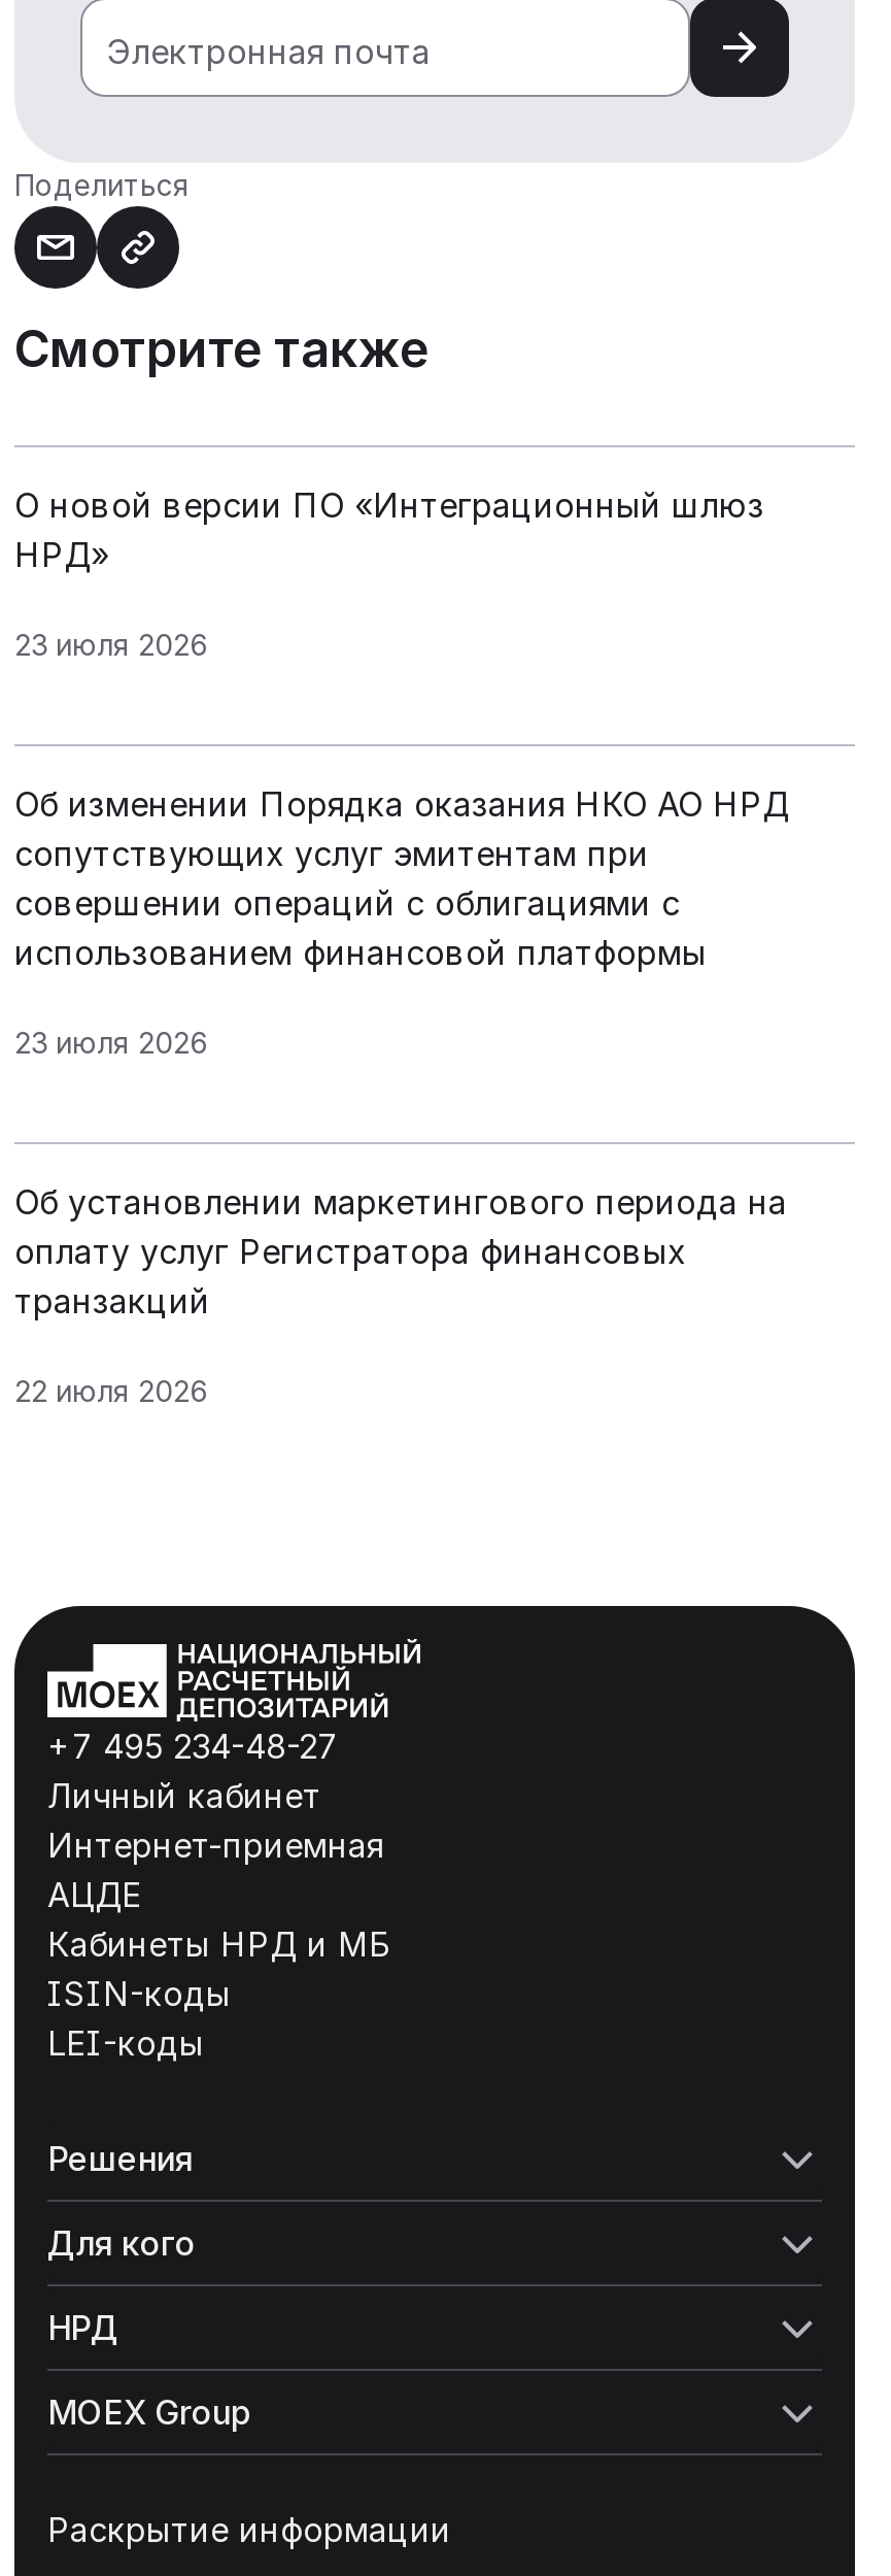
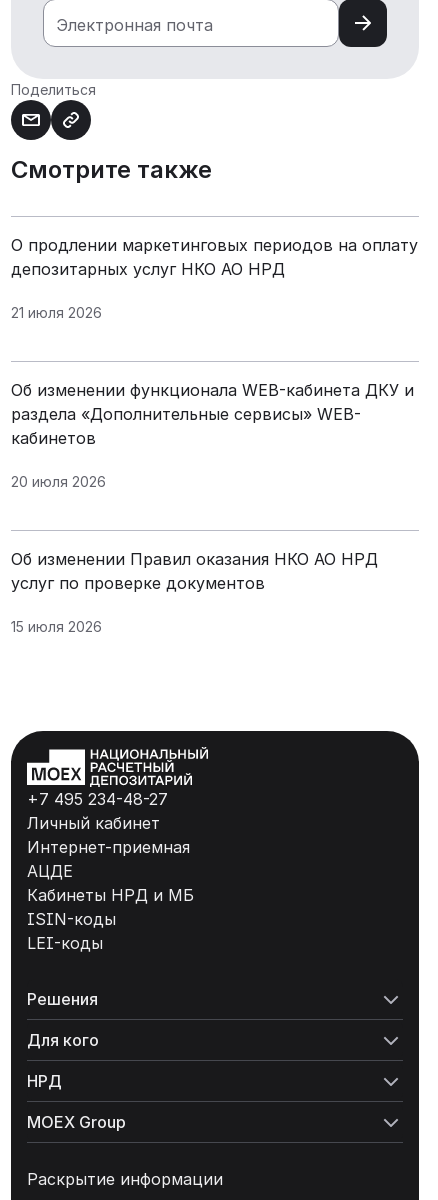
[14,484,764,575] О новой версии ПО «Интеграционный шлюз | НРД» -> [11,235,418,279] О продлении маркетинговых периодов на оплату | депозитарных услуг НКО АО НРД
[14,627,208,662] 23 июля 2026 -> [11,304,102,321] 21 июля 2026
[14,783,789,973] Об изменении Порядка оказания НКО АО НРД | сопутствующих услуг эмитентам при | совершении операций с облигациями с | использованием финансовой платформы -> [11,380,414,448] Об изменении функционала WEB-кабинета ДКУ и | раздела «Дополнительные сервисы» WEB- | кабинетов
[14,1025,208,1060] 23 июля 2026 -> [11,473,106,490] 20 июля 2026
[14,1181,787,1322] Об установлении маркетингового периода на | оплату услуг Регистратора финансовых | транзакций -> [11,549,378,593] Об изменении Правил оказания НКО АО НРД | услуг по проверке документов
[14,1373,208,1408] 22 июля 2026 -> [11,618,102,635] 15 июля 2026

